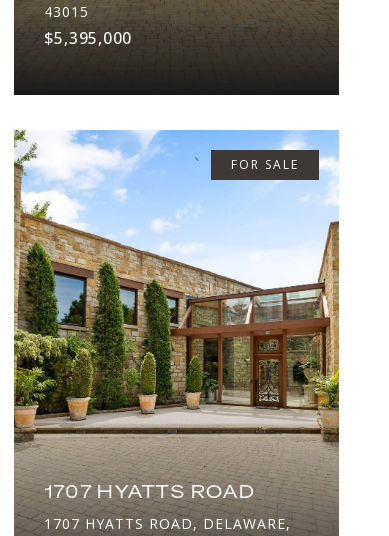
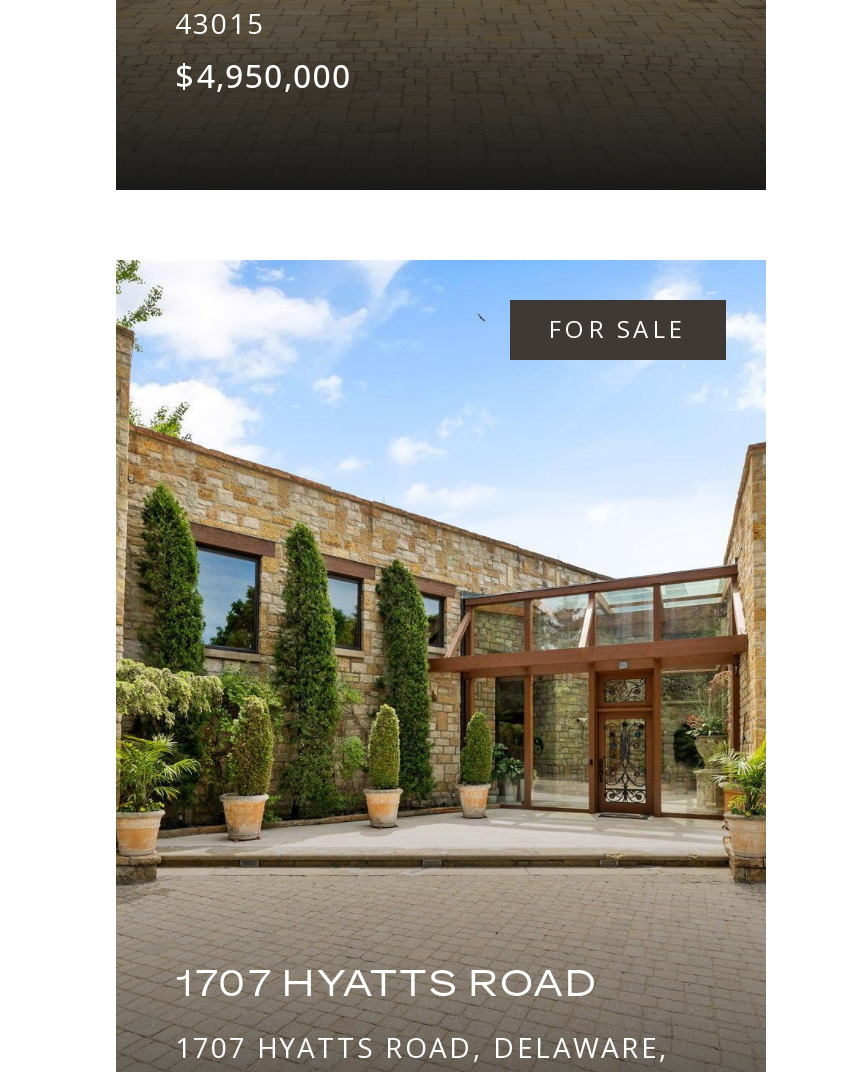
[43,27,132,49] $5,395,000 -> [175,54,352,98] $4,950,000

